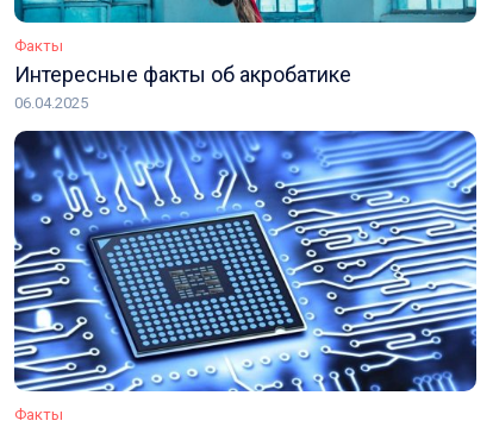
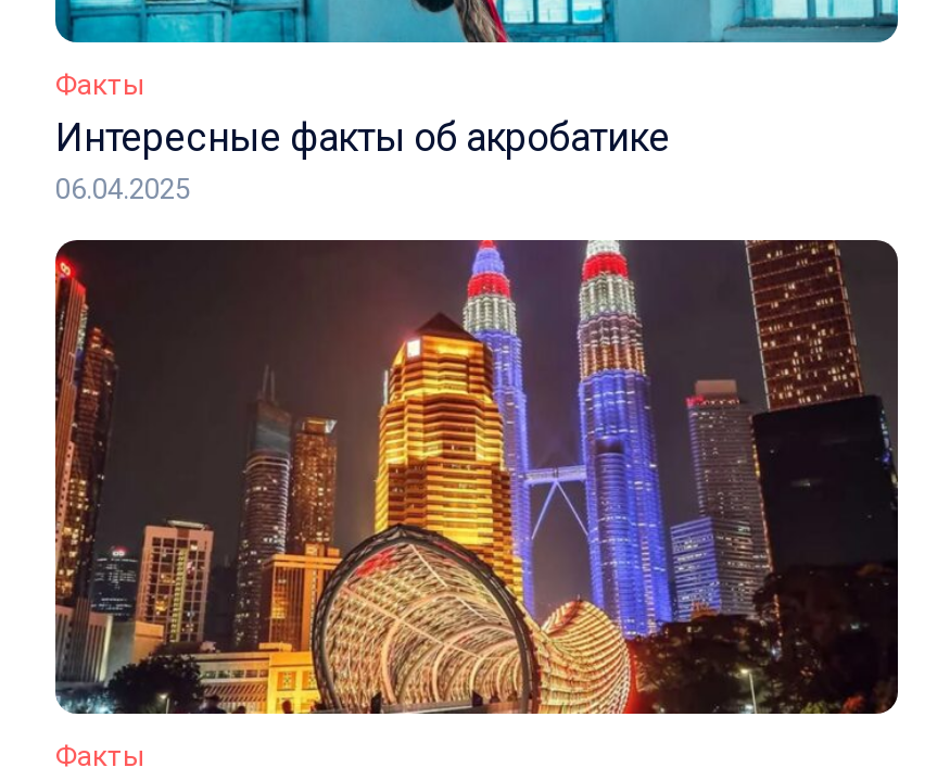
[13,130,478,393] [image] -> [53,237,900,717] [image]

